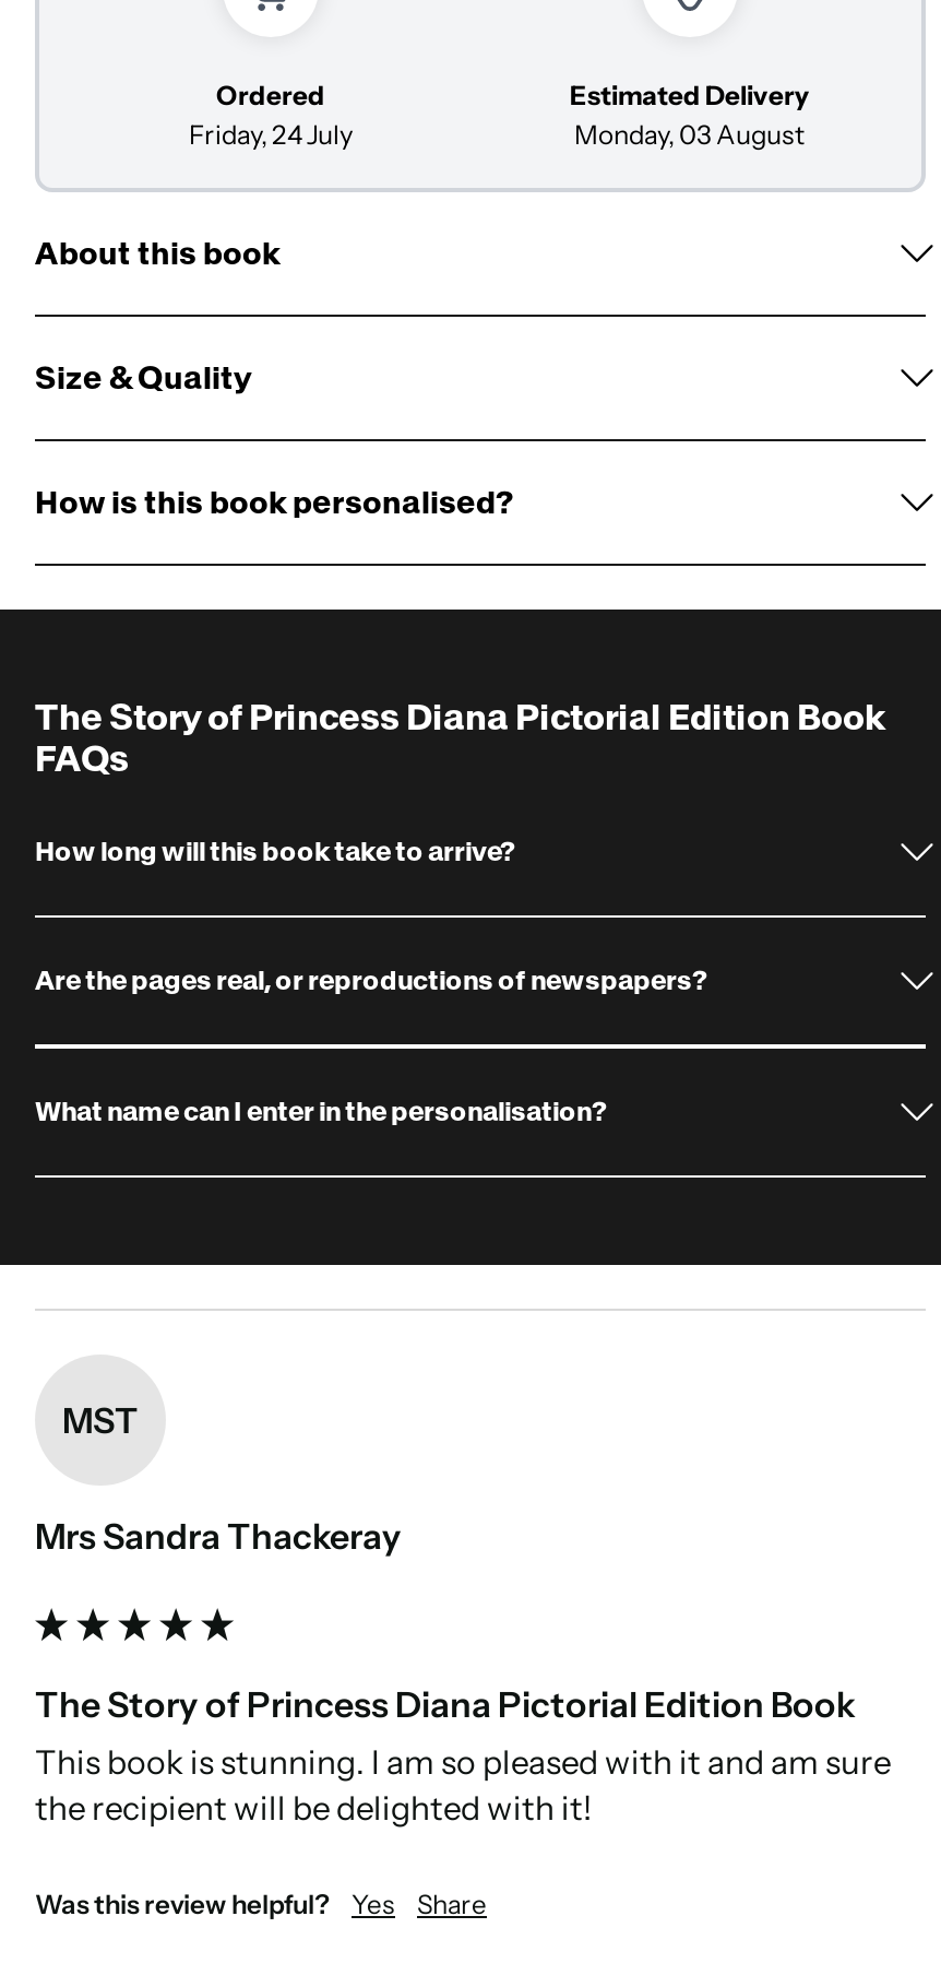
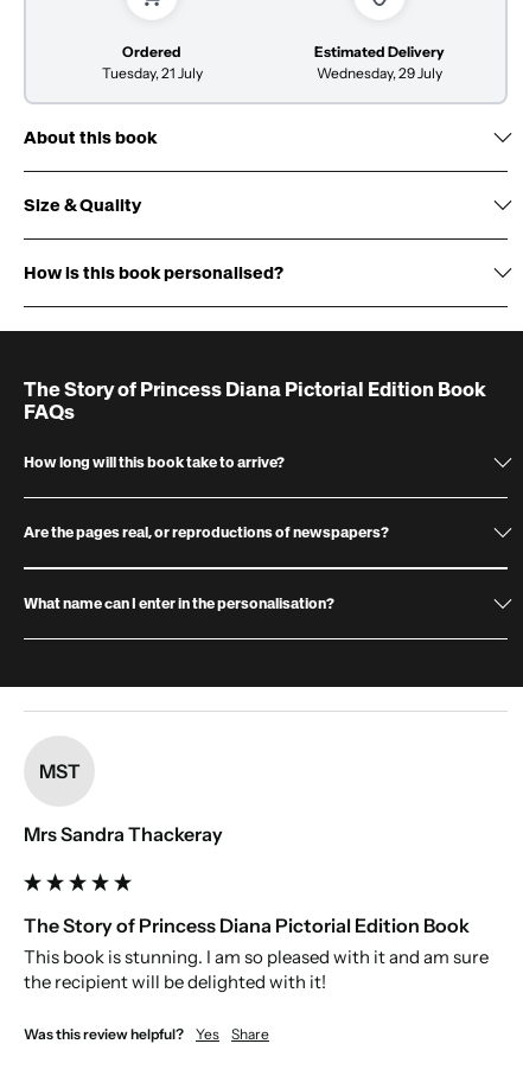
[189,118,353,151] Friday, 24 July -> [101,64,202,82] Tuesday, 21 July
[574,118,806,151] Monday, 03 August -> [317,64,442,82] Wednesday, 29 July

